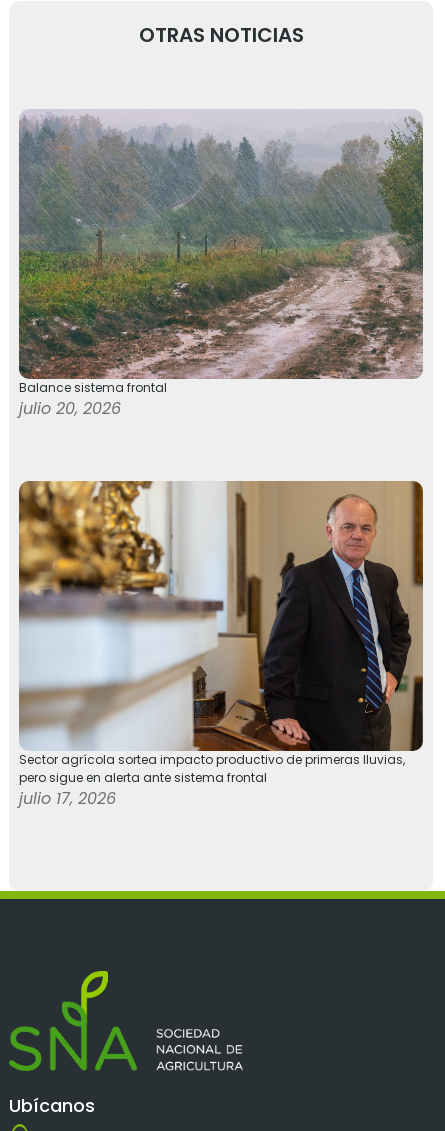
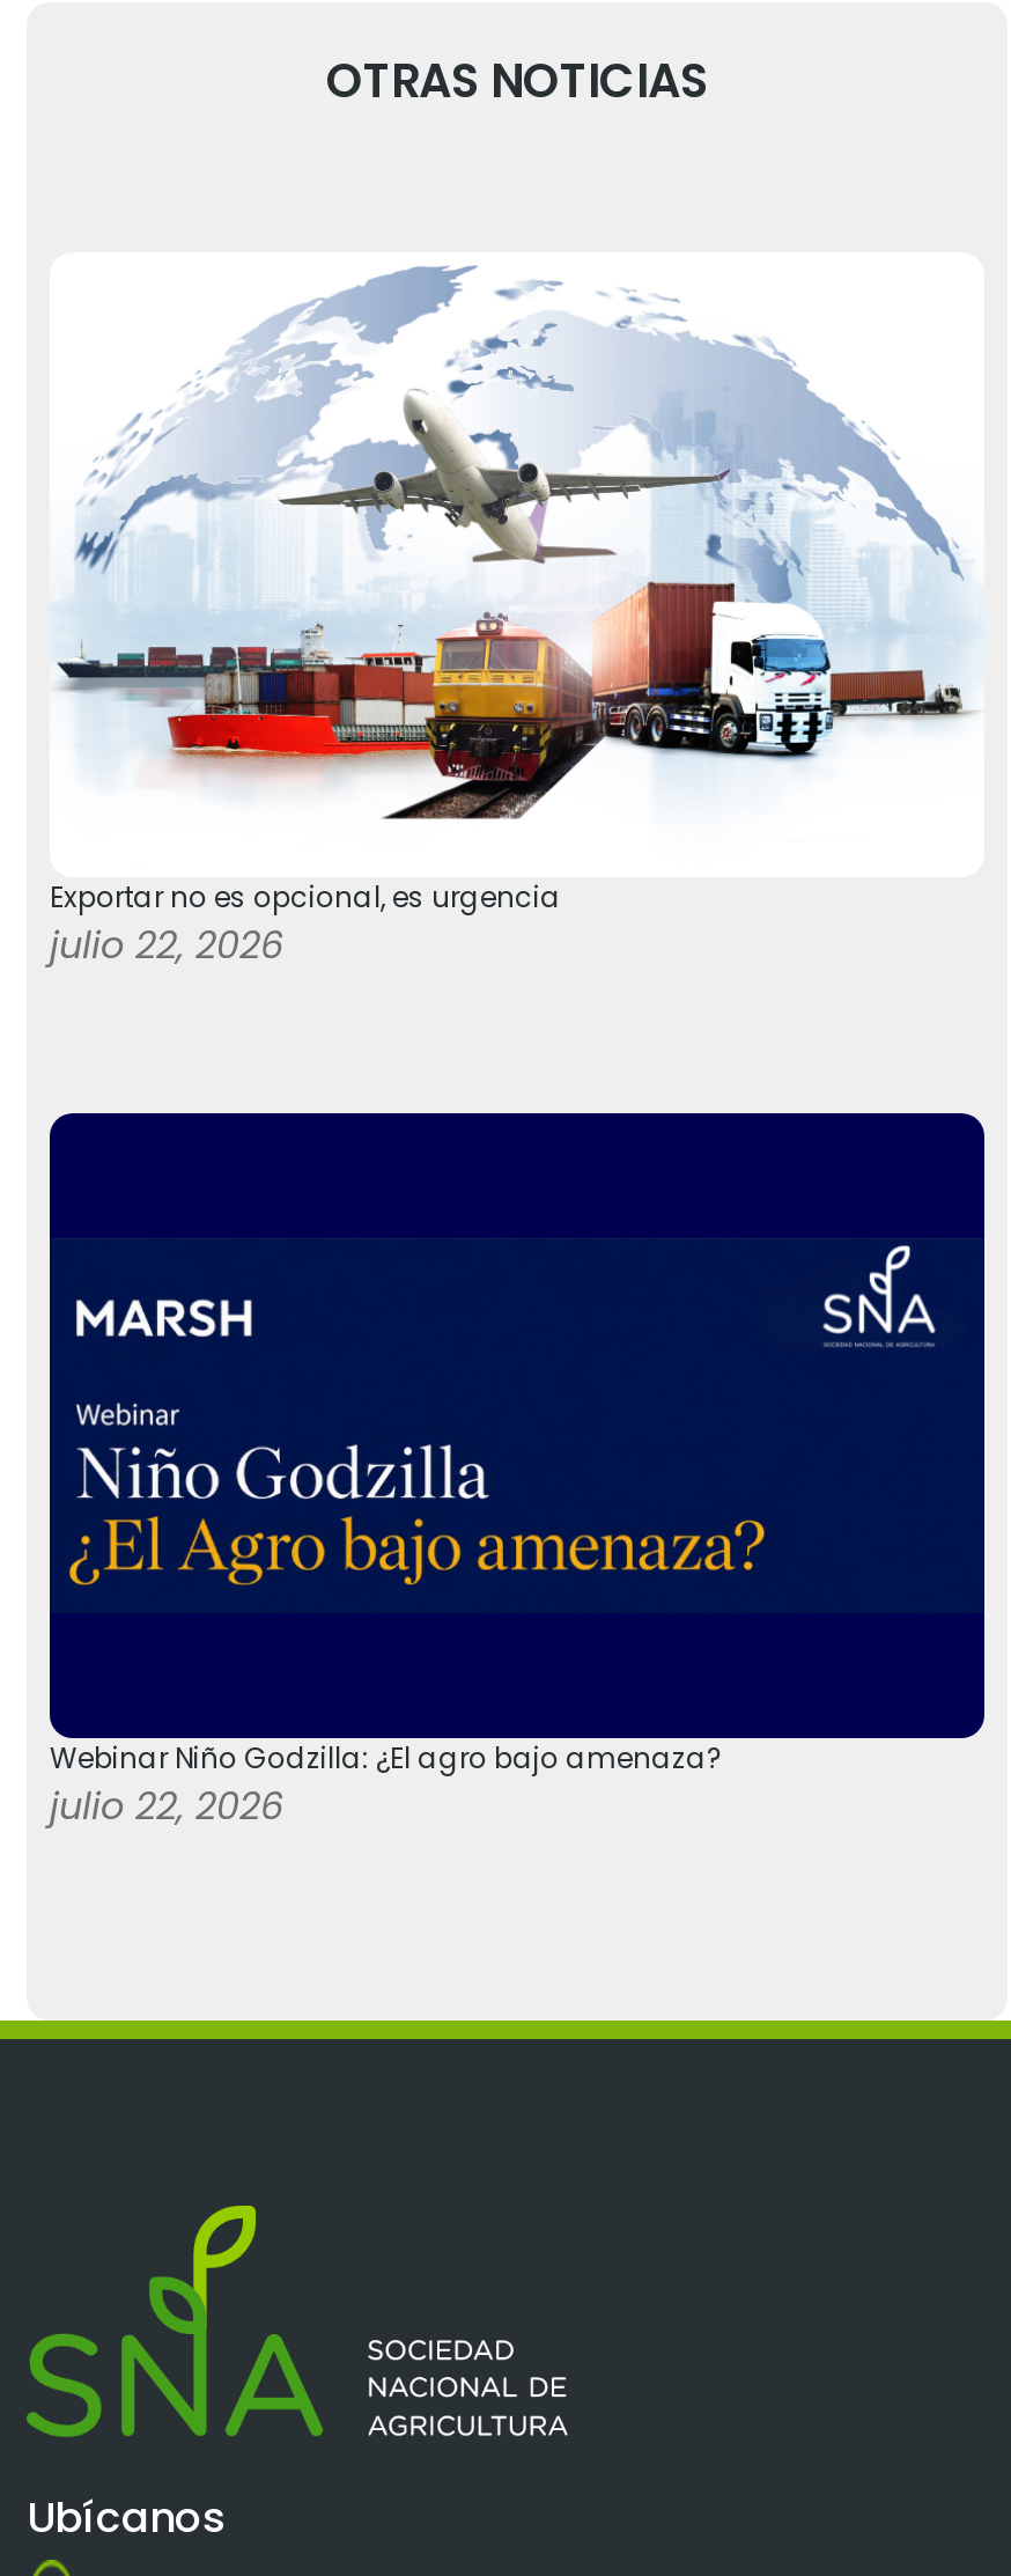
[18,110,424,420] [image] | Balance sistema frontal | julio 20, 2026 -> [50,255,984,973] [image] | Exportar no es opcional, es urgencia | julio 22, 2026
[18,480,424,810] [image] | Sector agrícola sortea impacto productivo de primeras lluvias, | pero sigue en alerta ante sistema frontal | julio 17, 2026 -> [47,1111,987,1834] [image] | Webinar Niño Godzilla: ¿El agro bajo amenaza? | julio 22, 2026

